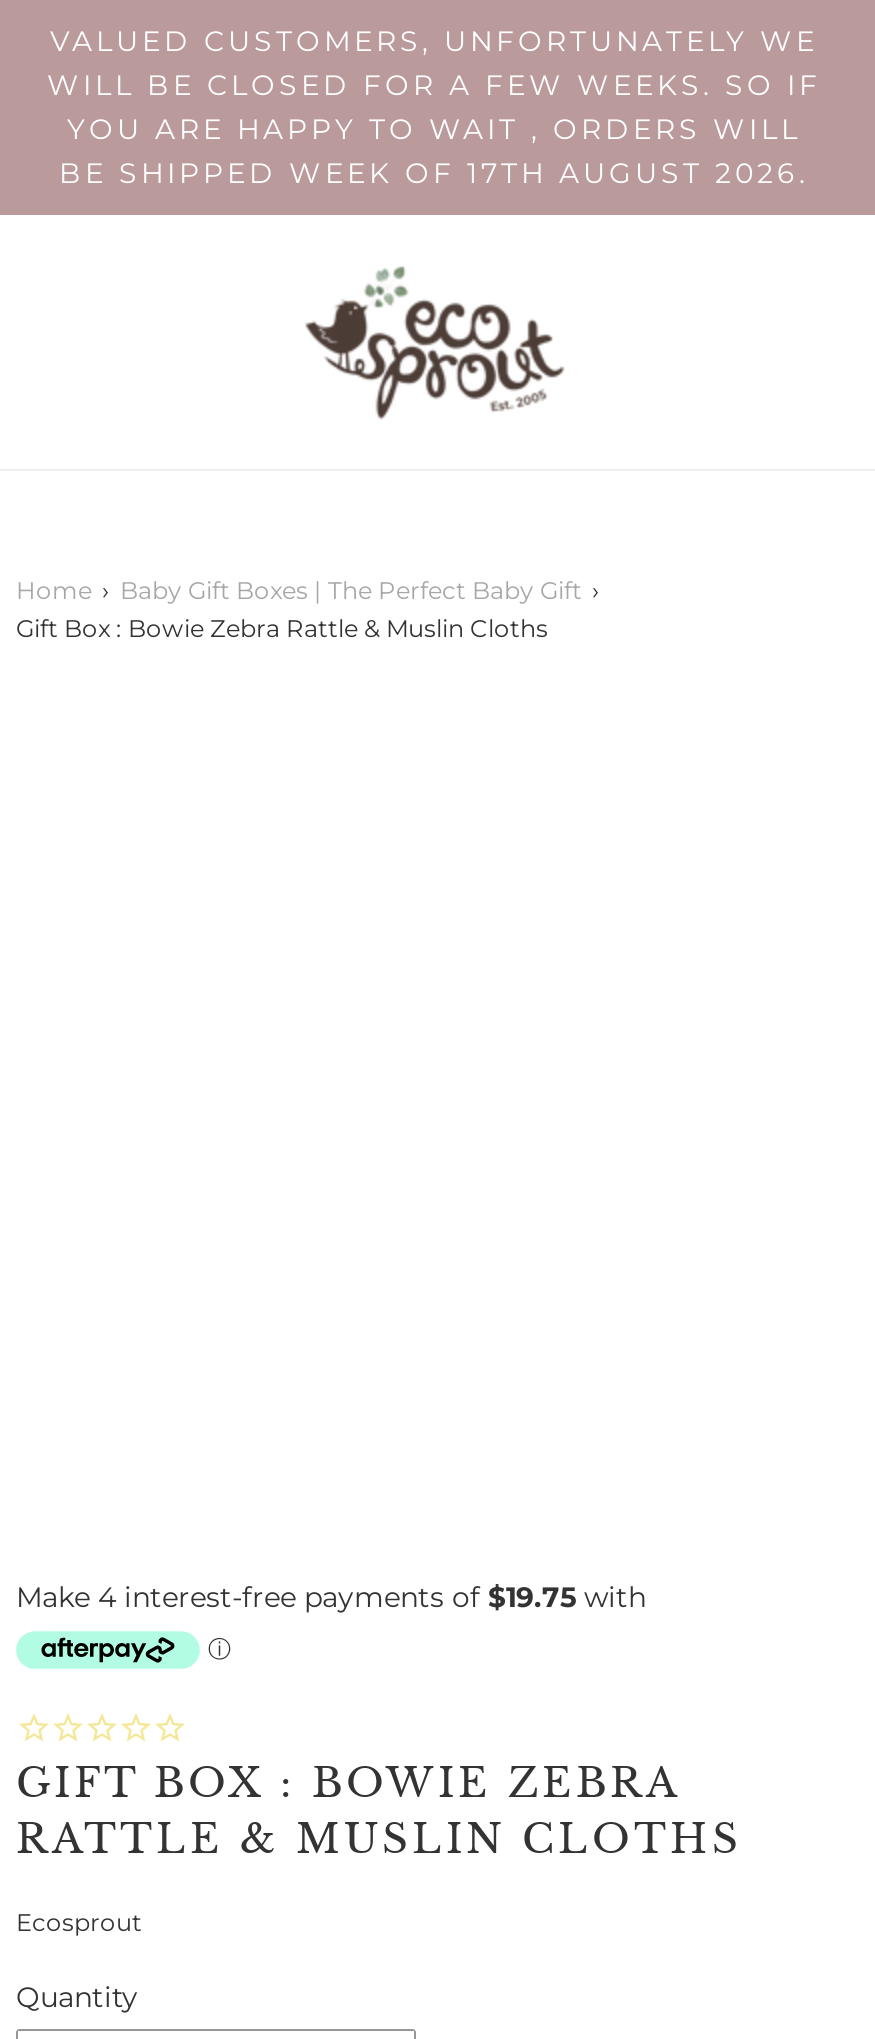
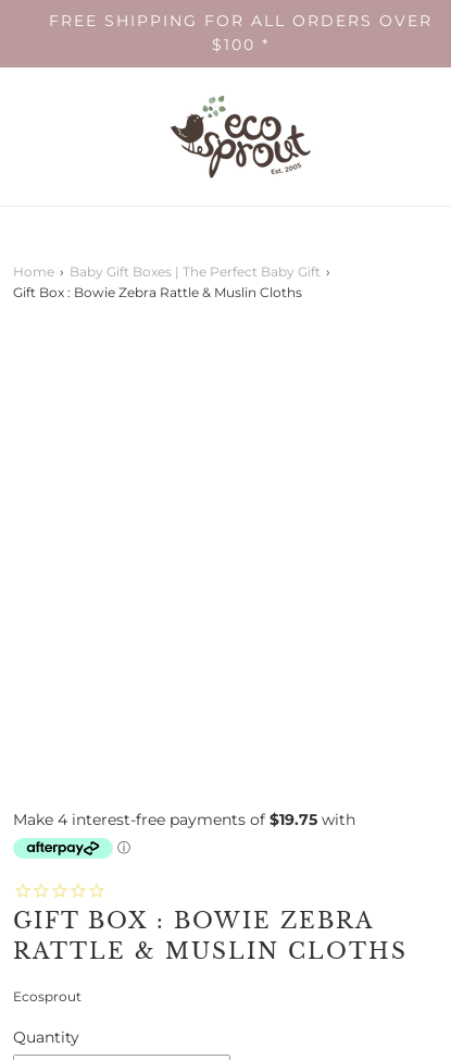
[47,23,821,191] VALUED CUSTOMERS, UNFORTUNATELY WE | WILL BE CLOSED FOR A FEW WEEKS. SO IF | YOU ARE HAPPY TO WAIT , ORDERS WILL | BE SHIPPED WEEK OF 17TH AUGUST 2026. -> [48,11,432,54] FREE SHIPPING FOR ALL ORDERS OVER | $100 *

